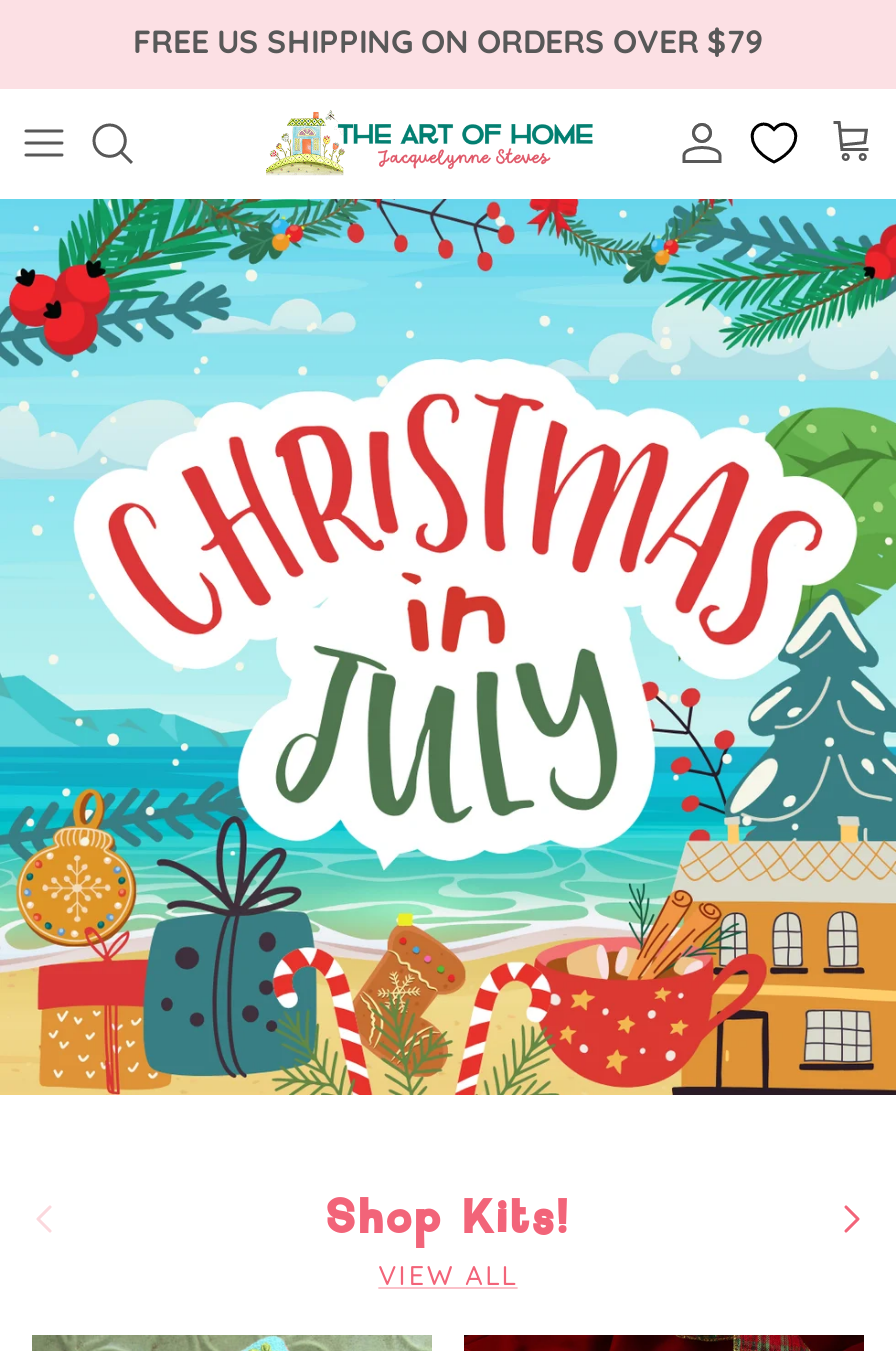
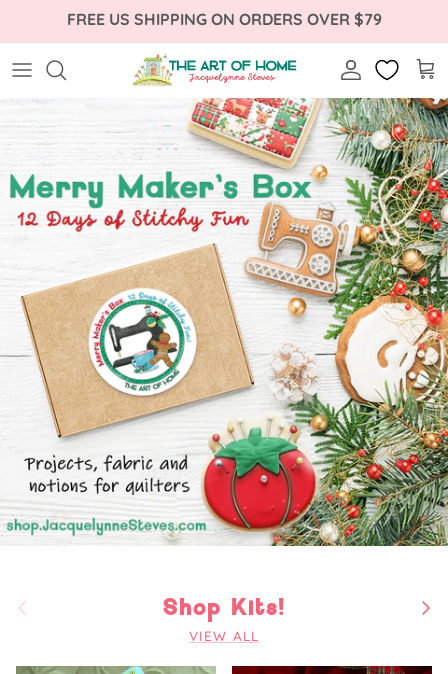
[6,197,890,1097] [image] -> [3,97,445,547] [image]

